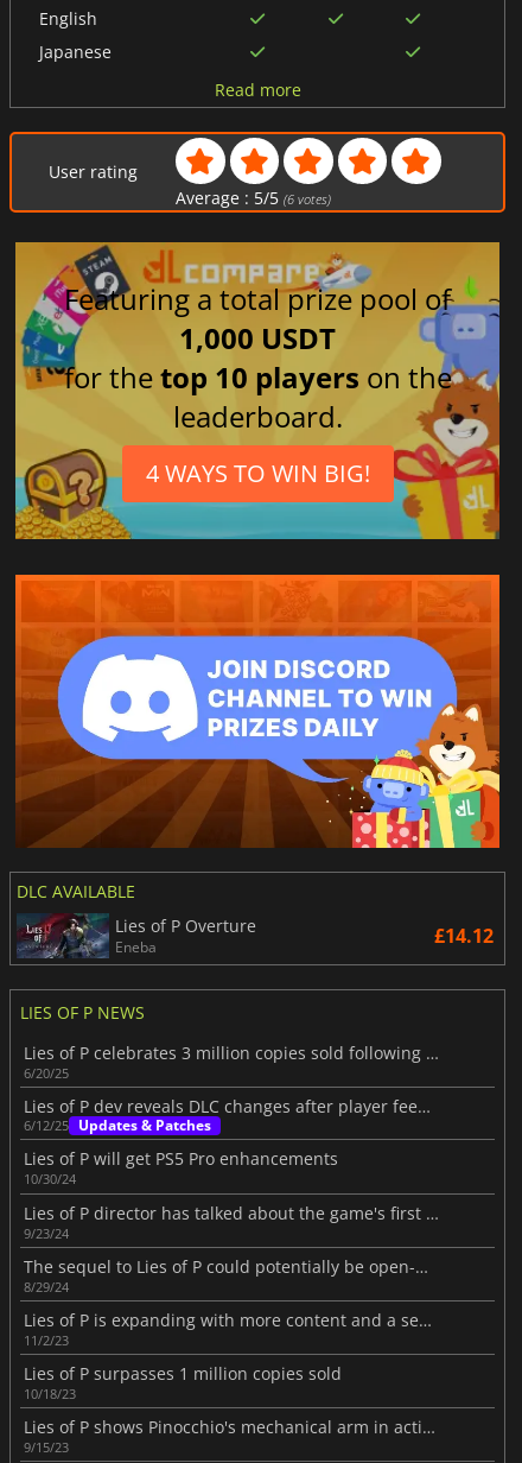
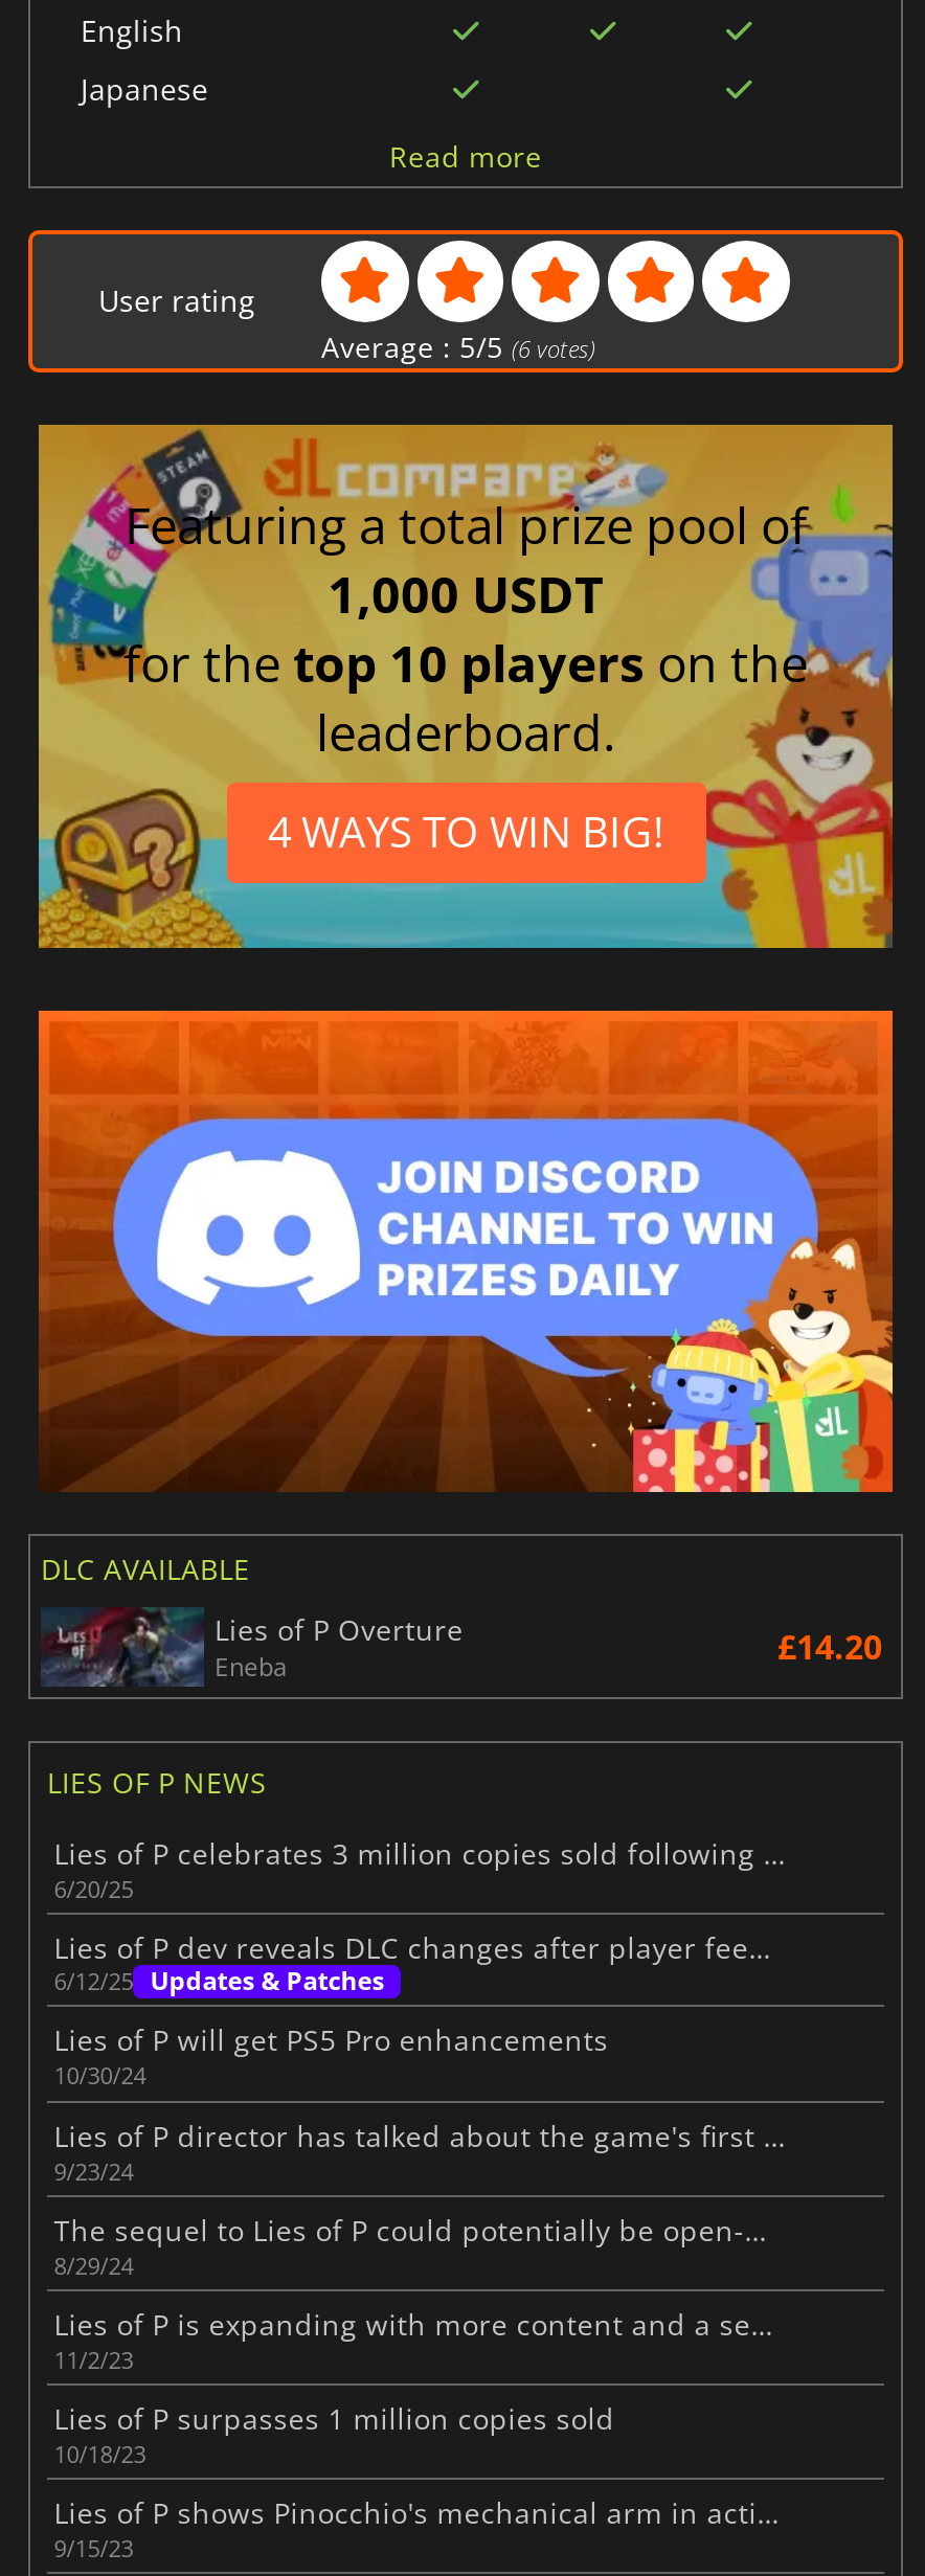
[434,923,494,949] £14.12 -> [777,1624,882,1670] £14.20

